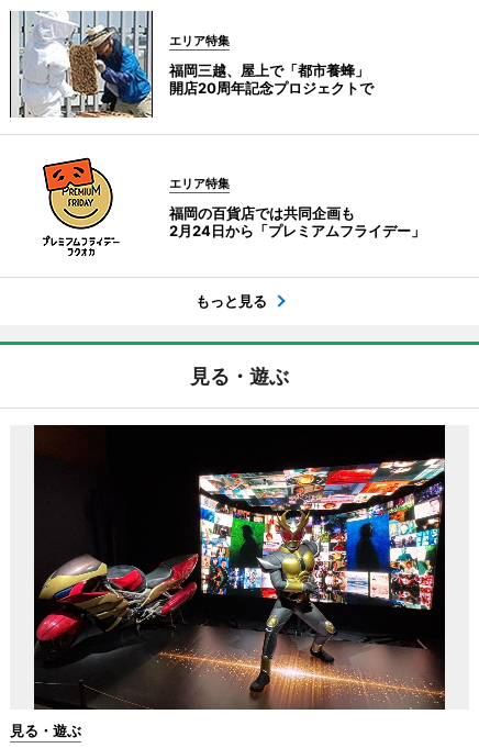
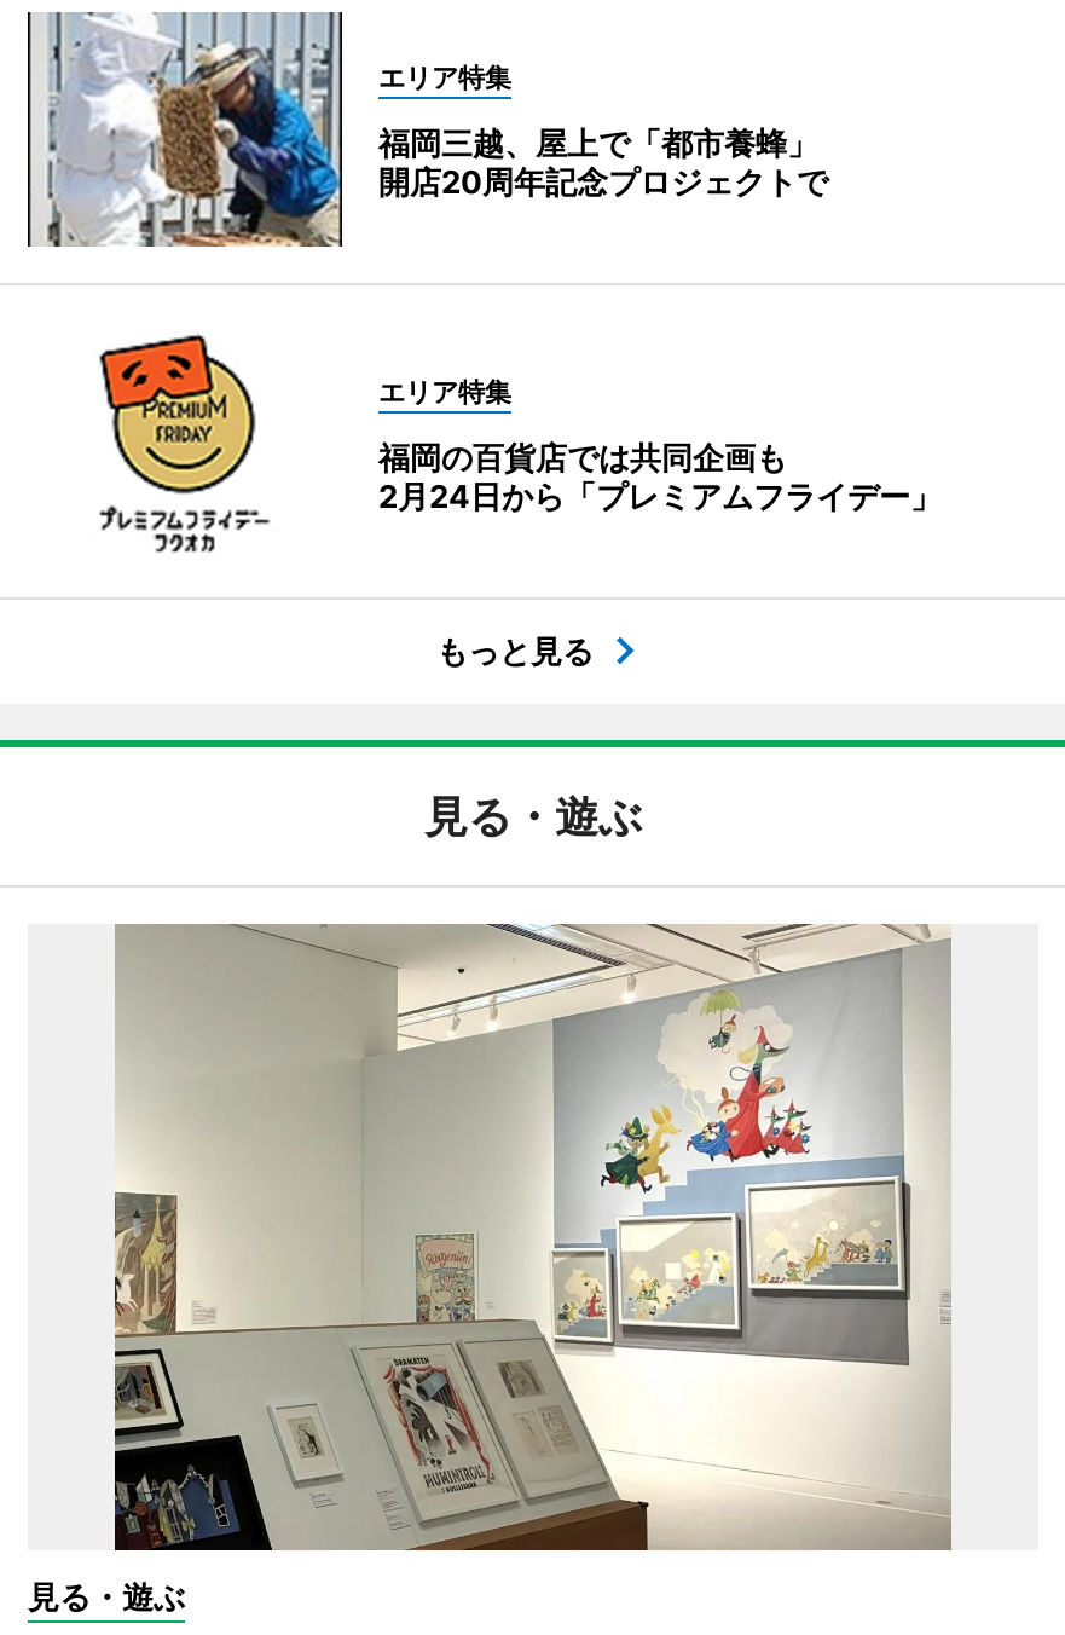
[33,424,446,711] [image] -> [81,922,985,1553] [image]

